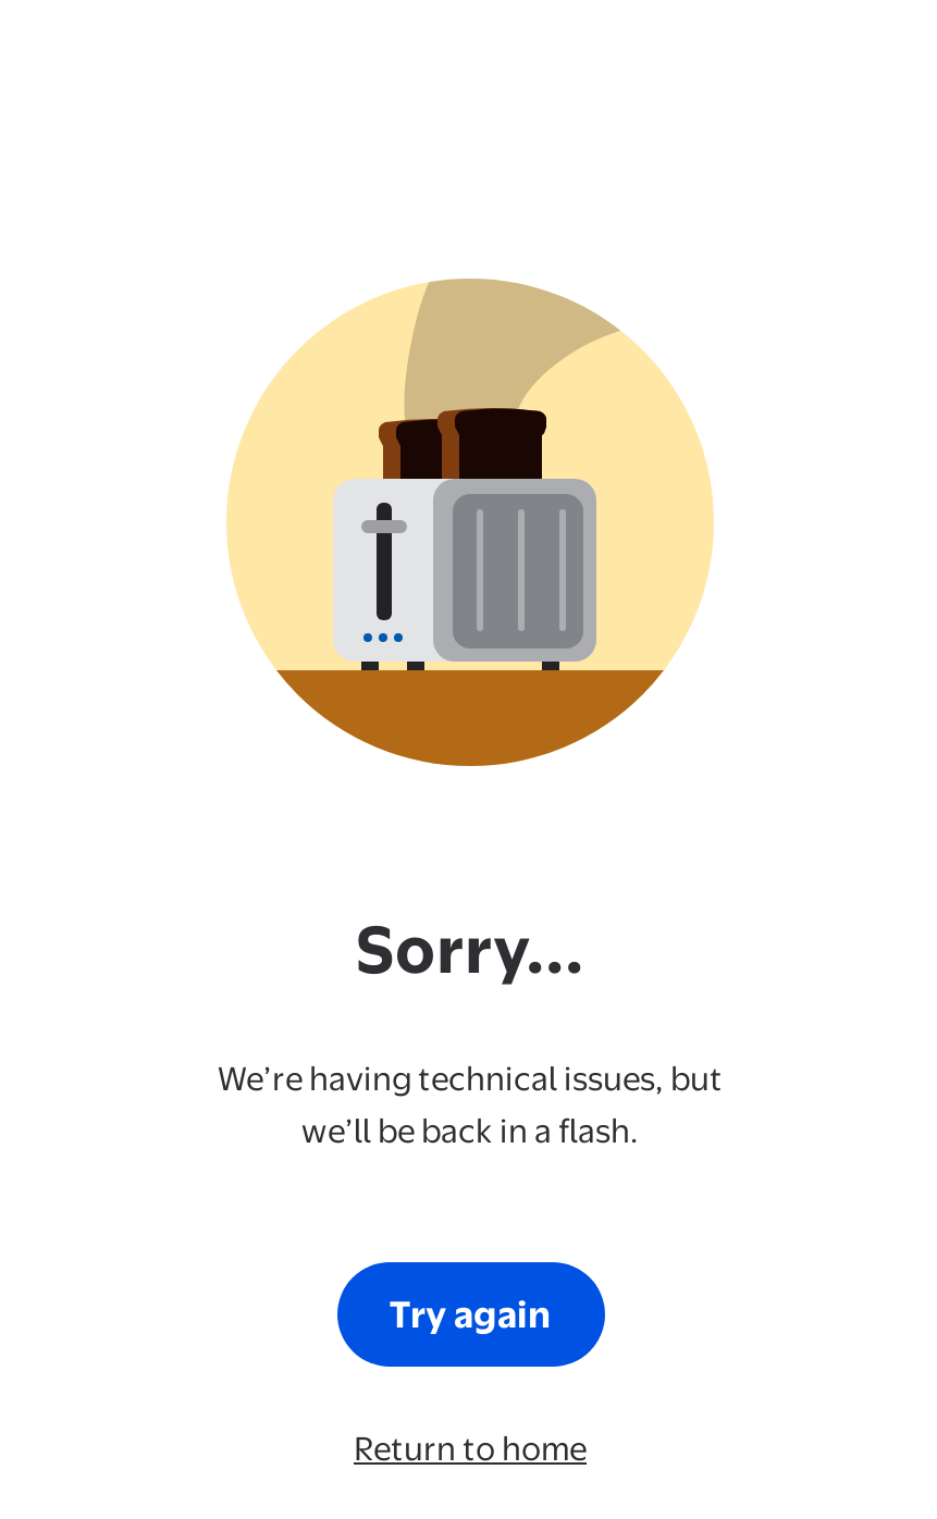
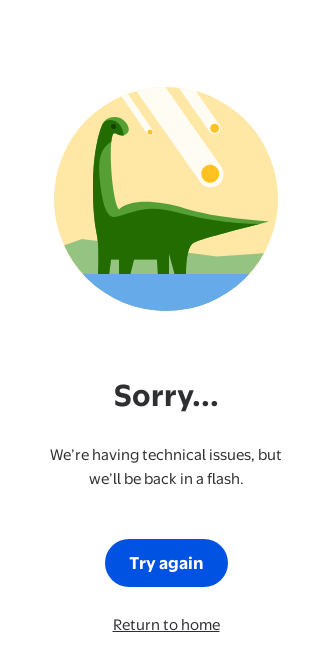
[250,279,686,768] [image] -> [64,88,268,312] [image]

